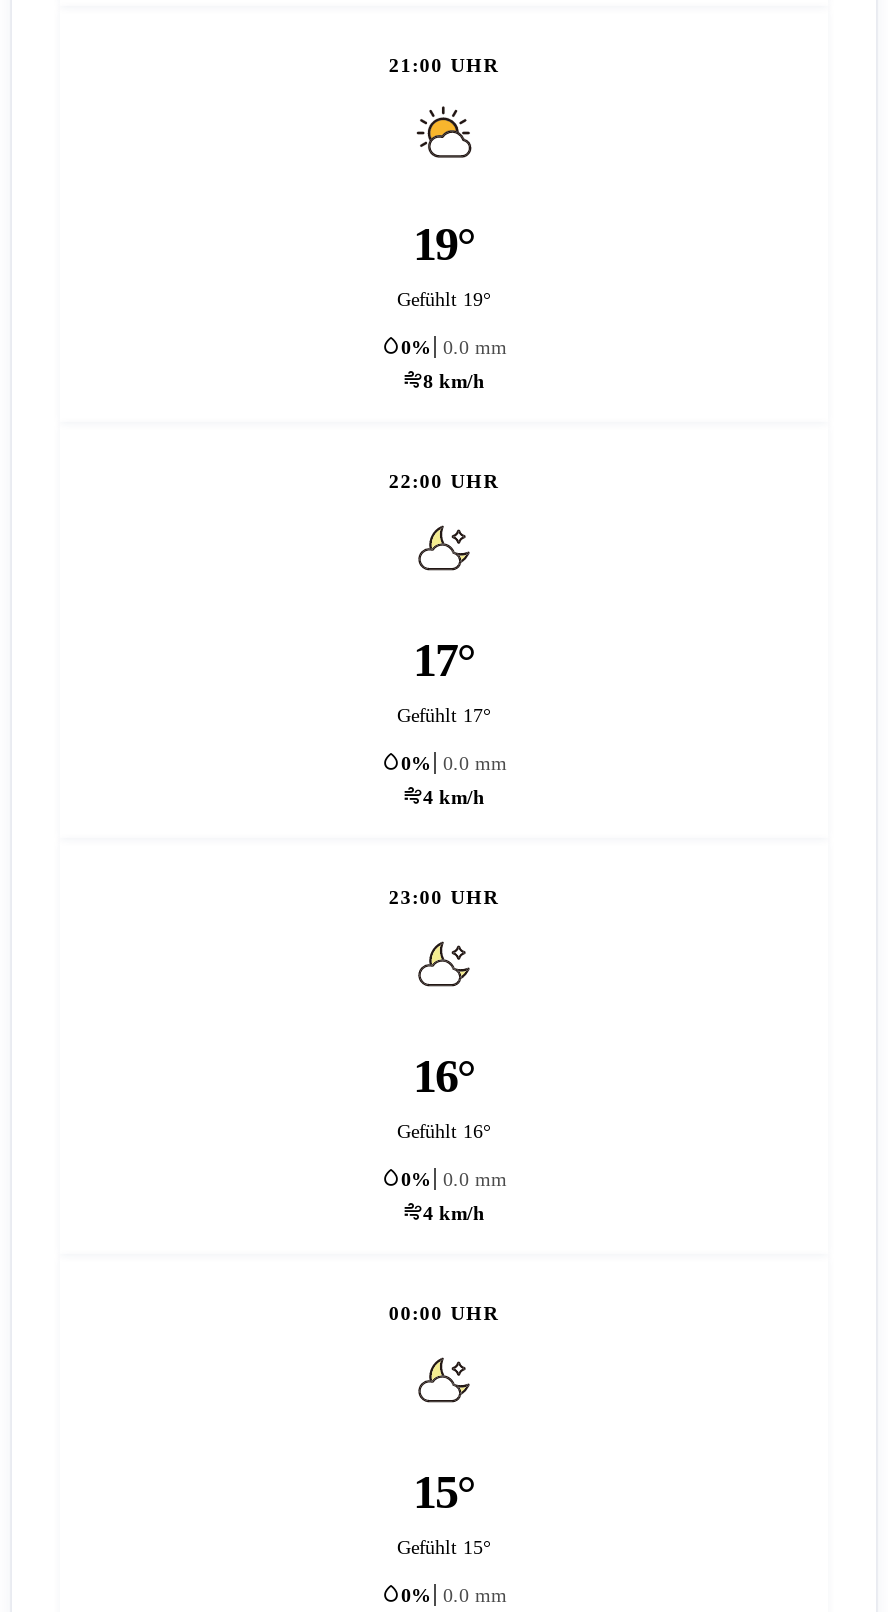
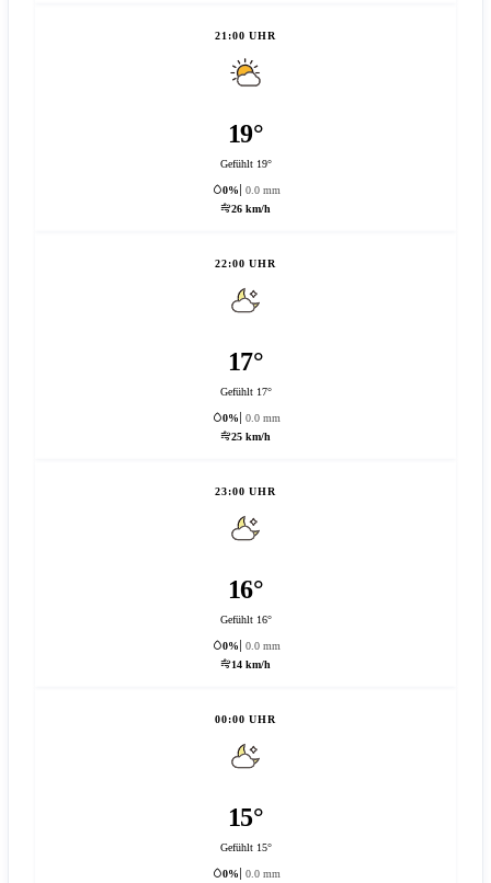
[423,369,485,391] 8 km/h -> [231,202,271,214] 26 km/h
[423,785,485,807] 4 km/h -> [231,430,271,442] 25 km/h
[423,1201,485,1223] 4 km/h -> [231,658,271,670] 14 km/h

